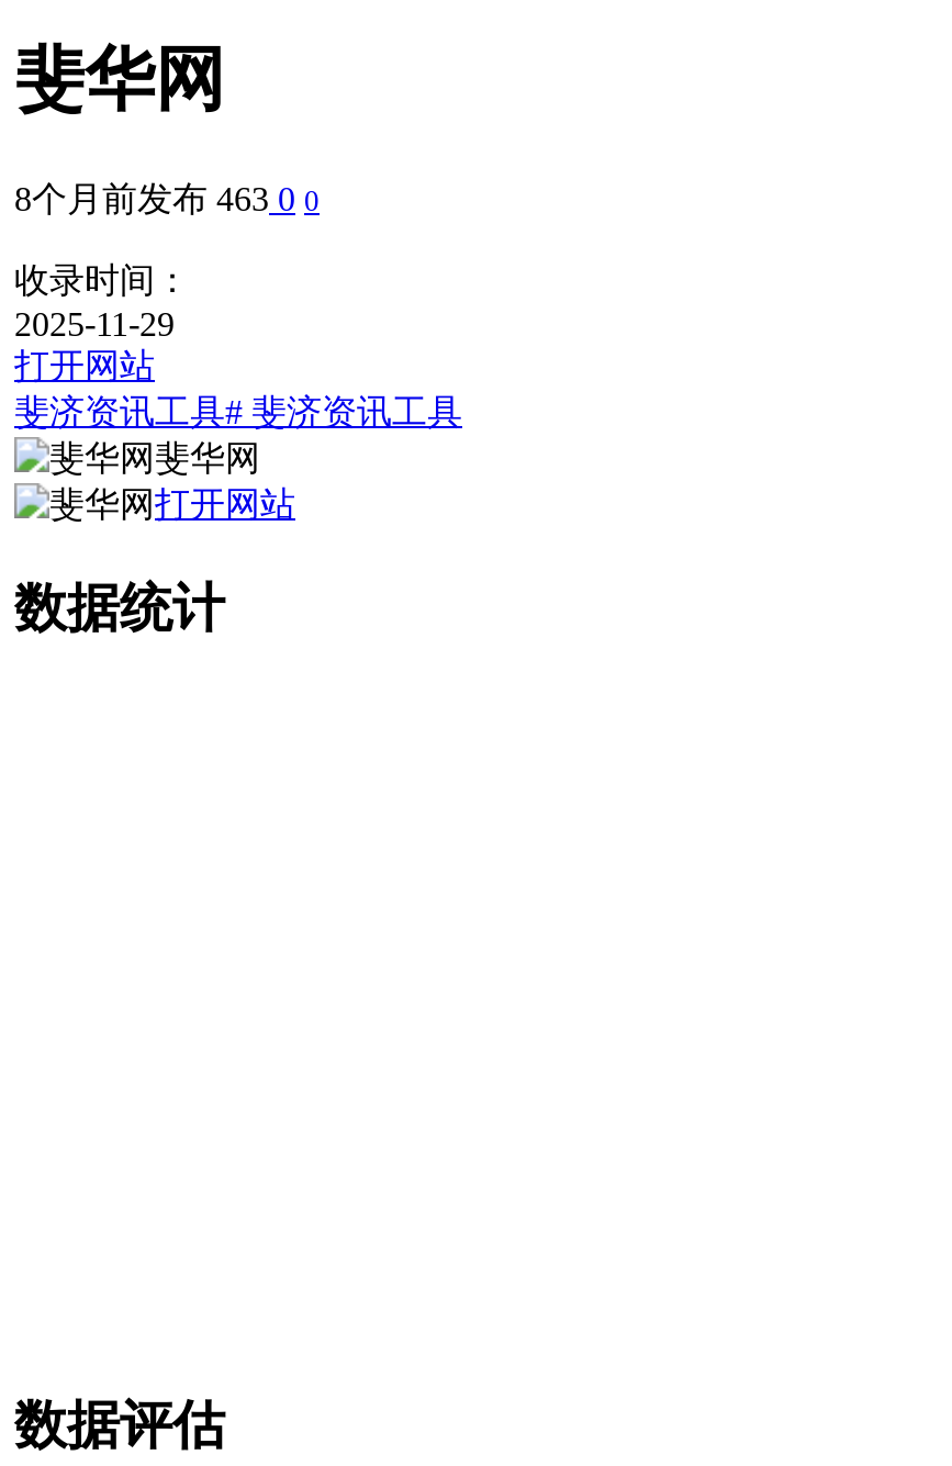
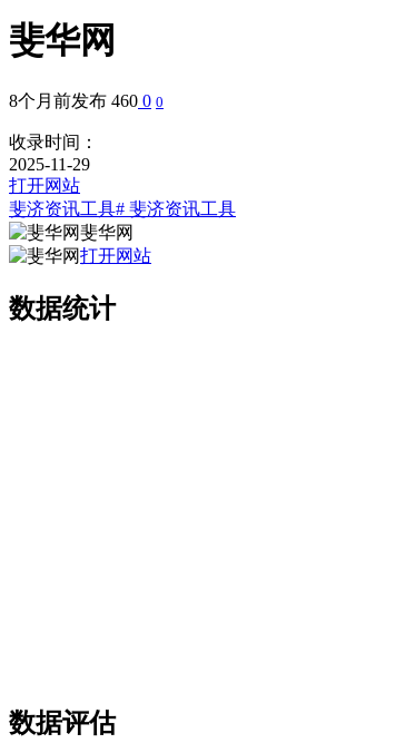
[14,180,320,217] 8个月前发布463 0 0 -> [9,91,164,110] 8个月前发布460 0 0

